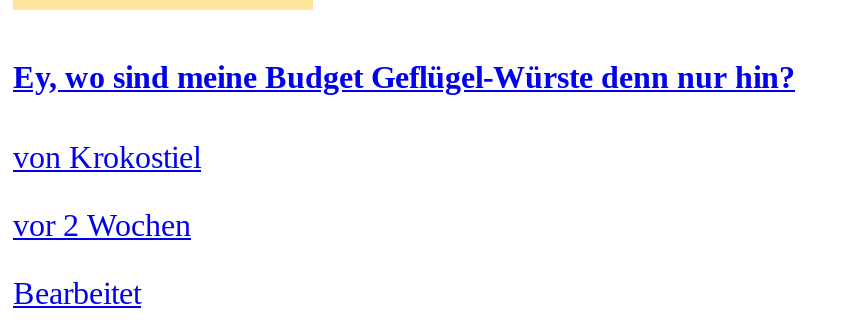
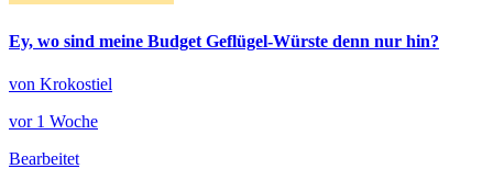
[13,207,191,241] vor 2 Wochen -> [9,112,98,131] vor 1 Woche

